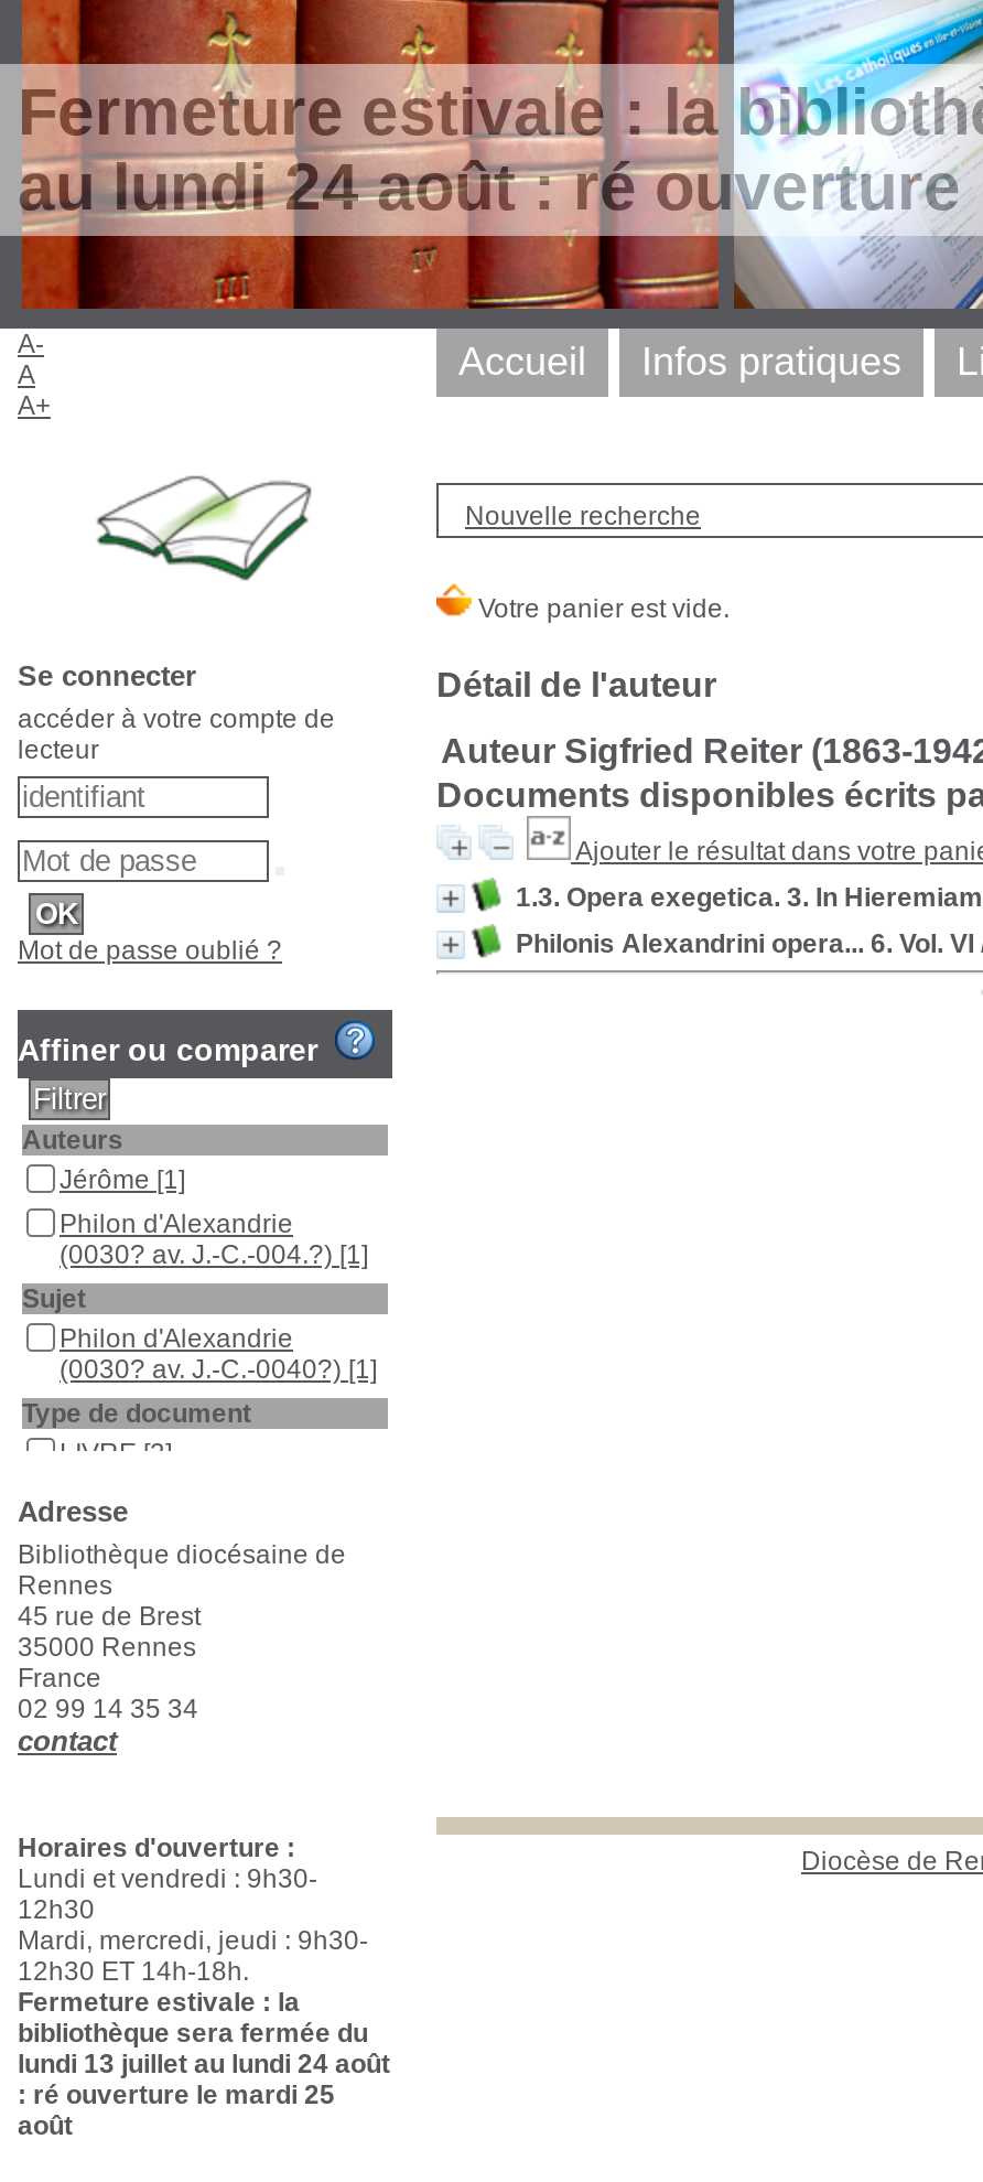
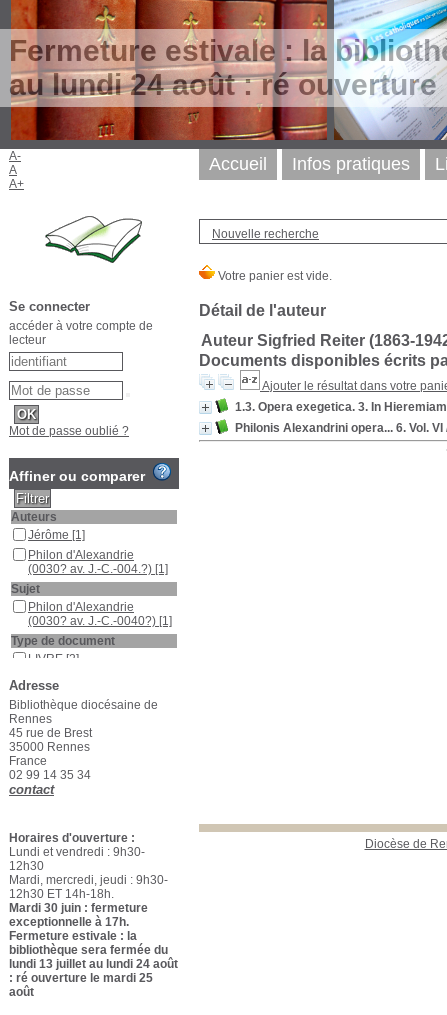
none -> [9,901,148,929] Mardi 30 juin : fermeture | exceptionnelle à 17h.

